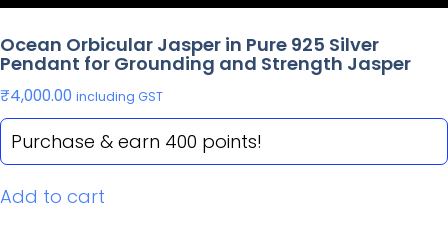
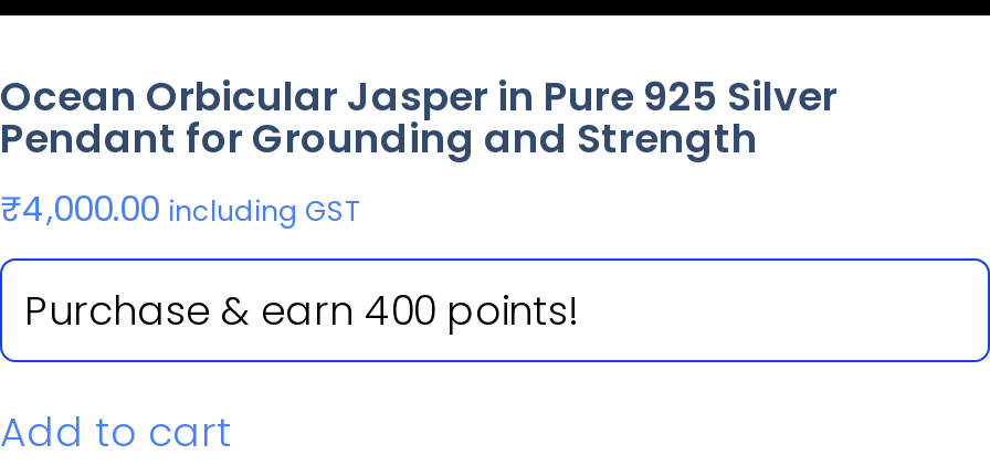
[0,51,411,76] Pendant for Grounding and Strength Jasper -> [0,112,758,167] Pendant for Grounding and Strength

